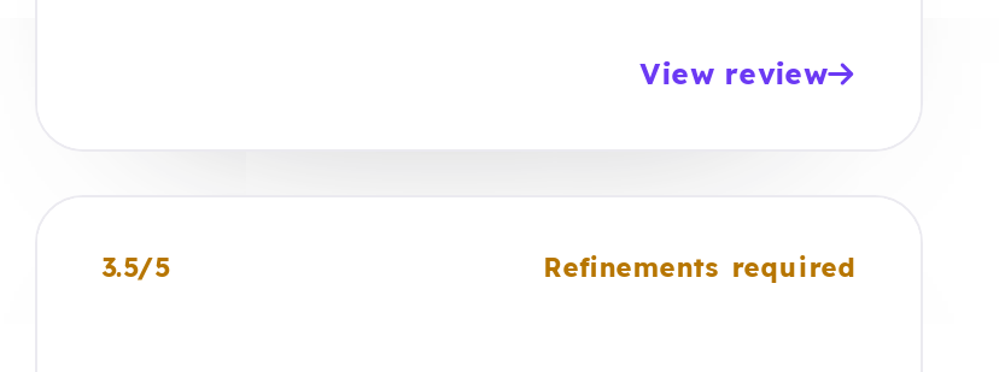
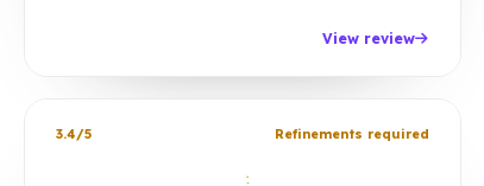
[101,252,169,285] 3.5/5 -> [56,126,92,143] 3.4/5

